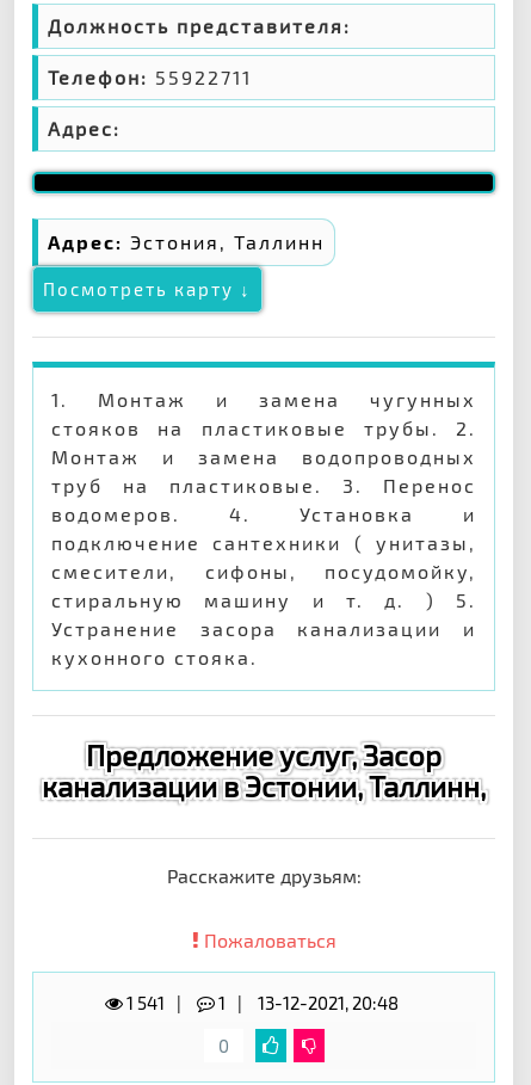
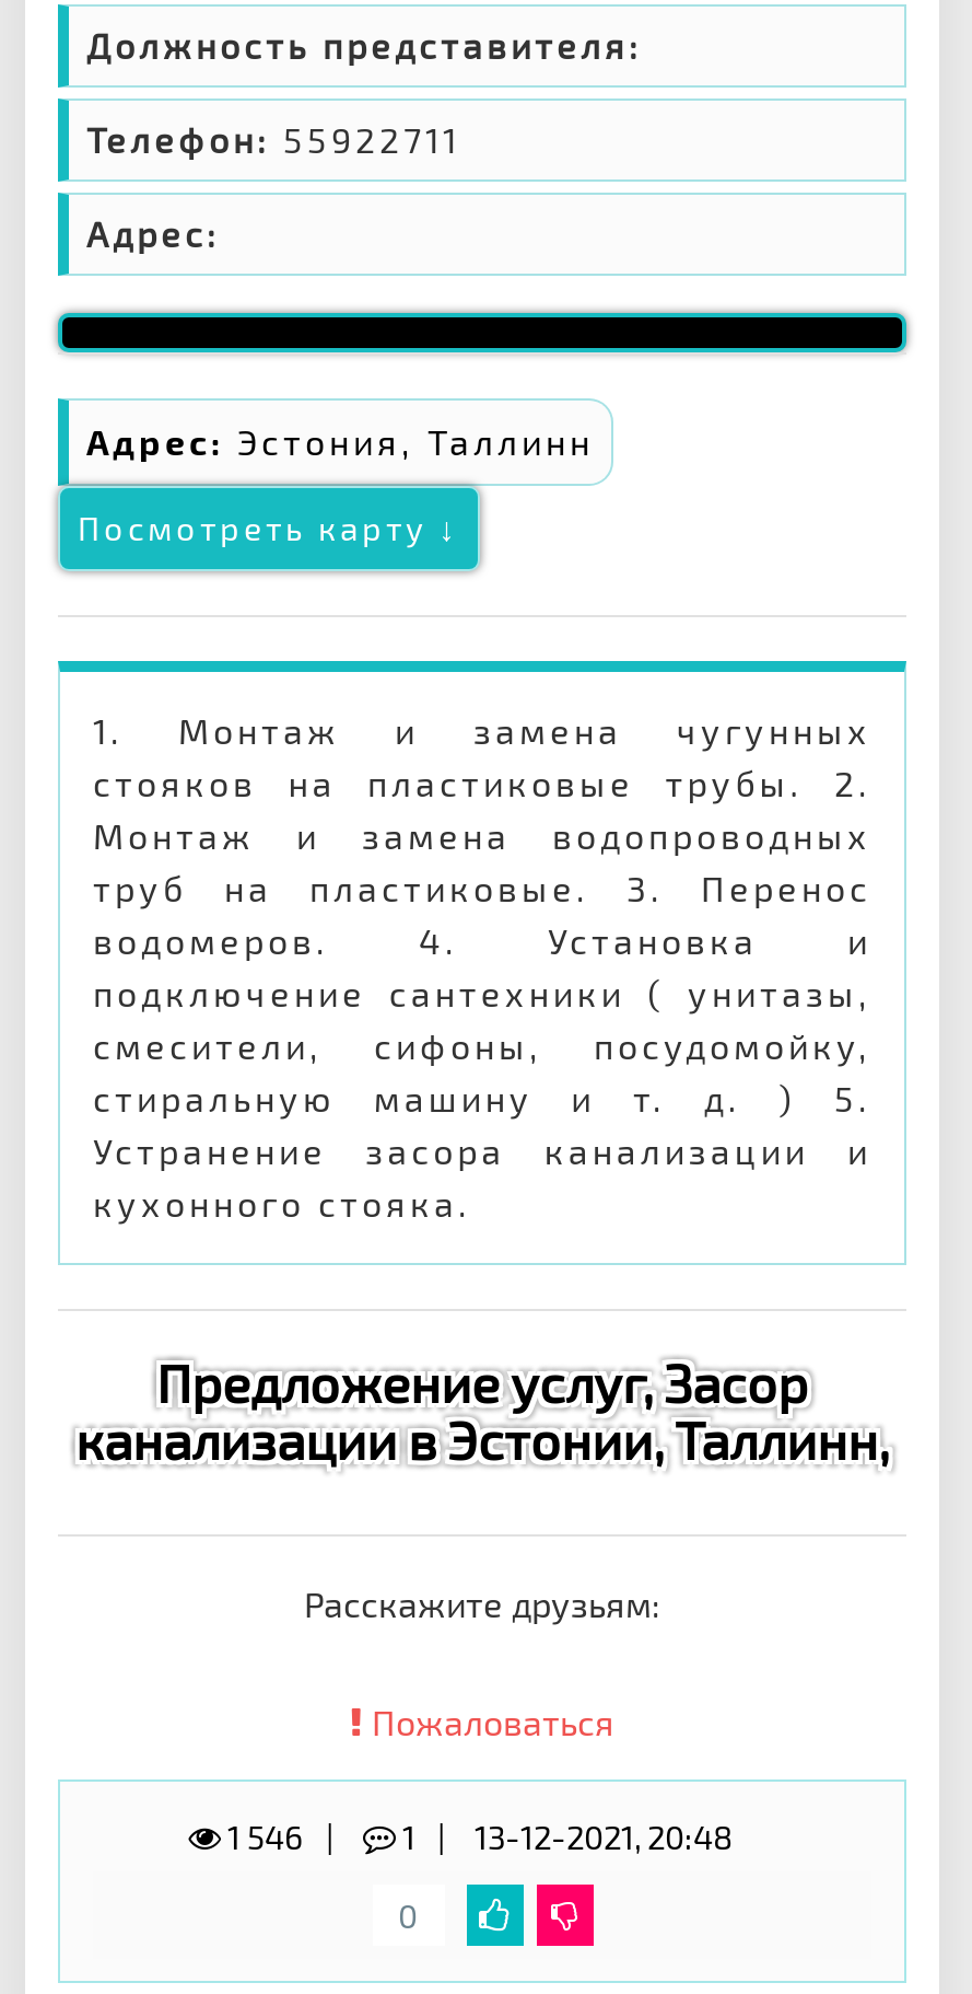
[123,992,165,1013] 1 541 -> [221,1817,304,1856] 1 546

